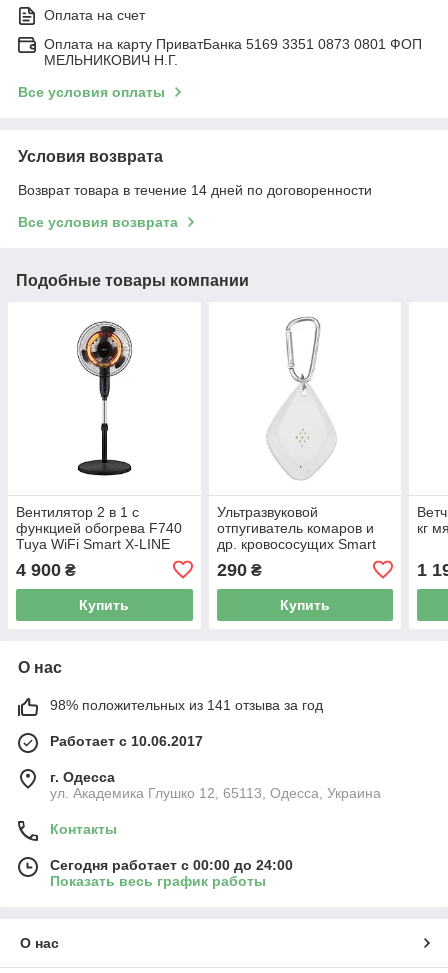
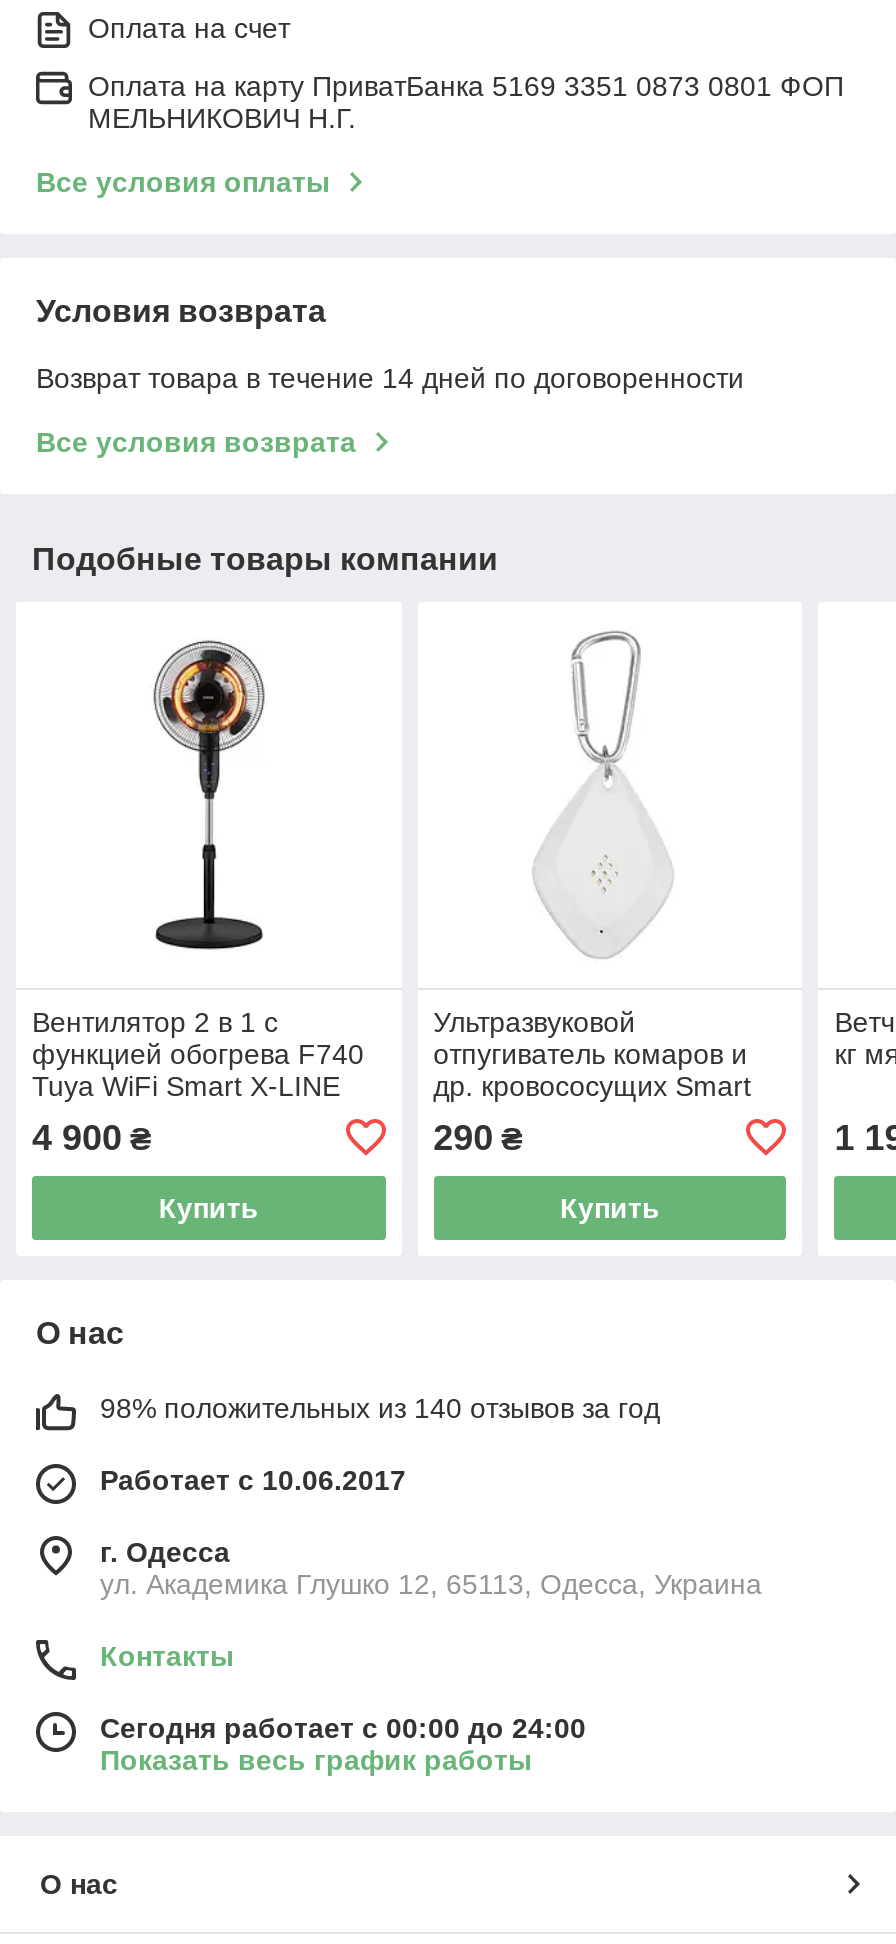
[50,697,323,713] 98% положительных из 141 отзыва за год -> [100,1392,660,1424] 98% положительных из 140 отзывов за год

